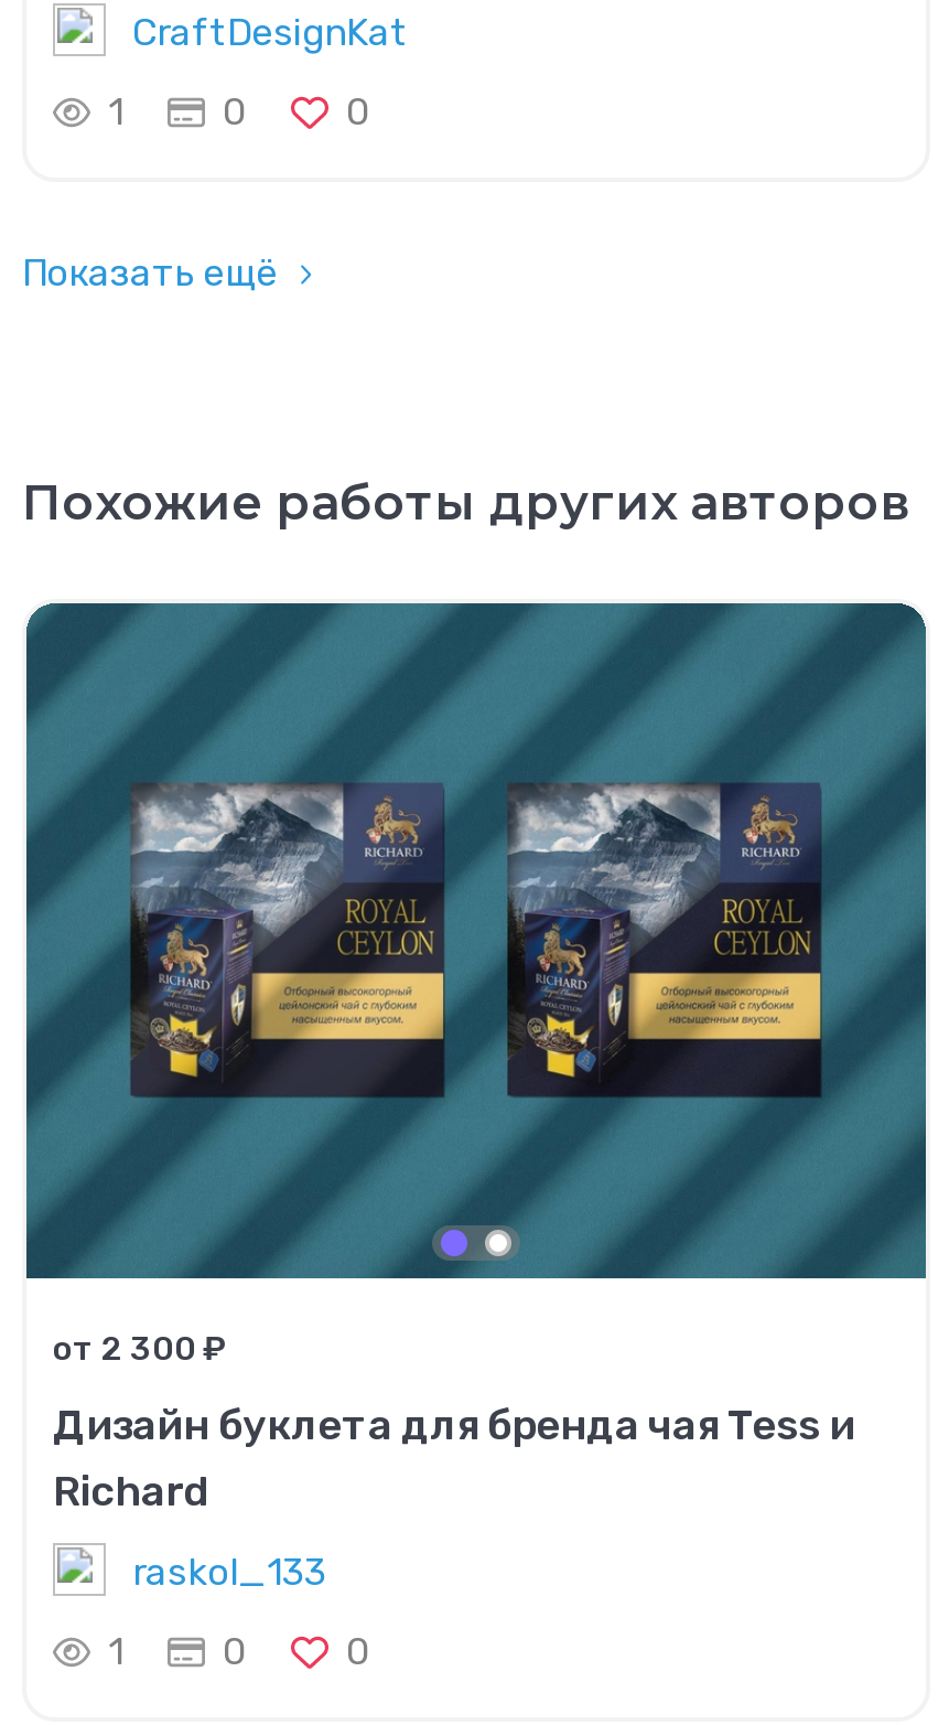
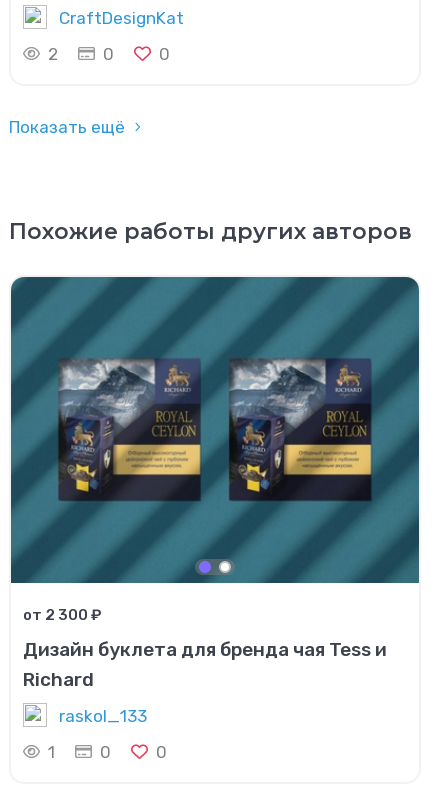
[108,90,123,134] 1 -> [48,44,58,64] 2

